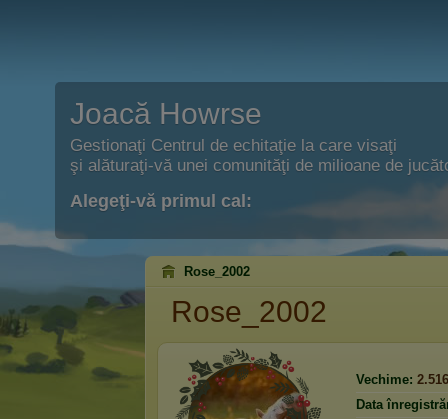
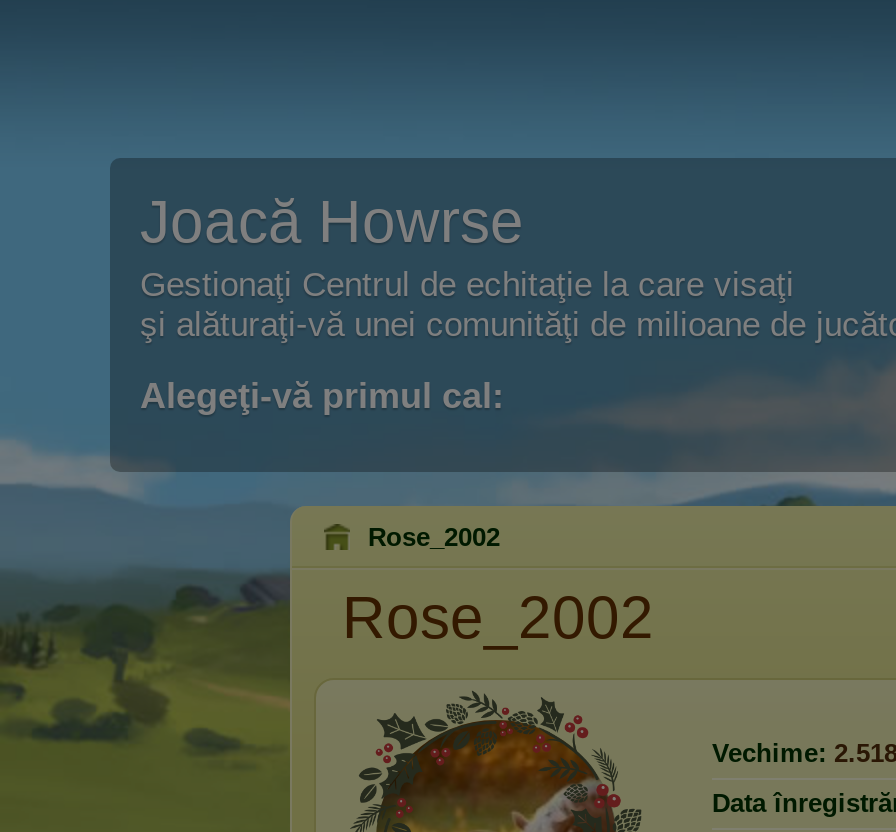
[356,372,448,387] Vechime: 2.516 -> [712,738,896,768] Vechime: 2.518

